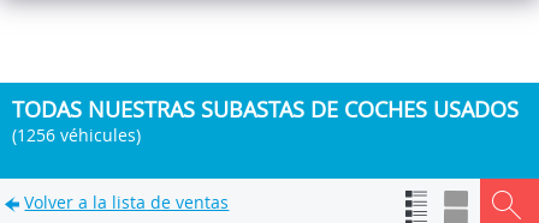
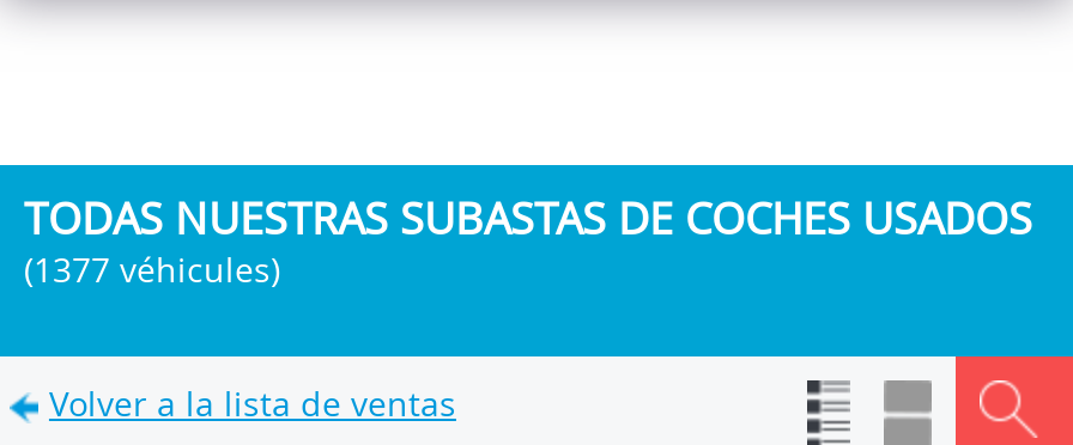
[12,123,141,146] (1256 véhicules) -> [24,246,280,292] (1377 véhicules)

